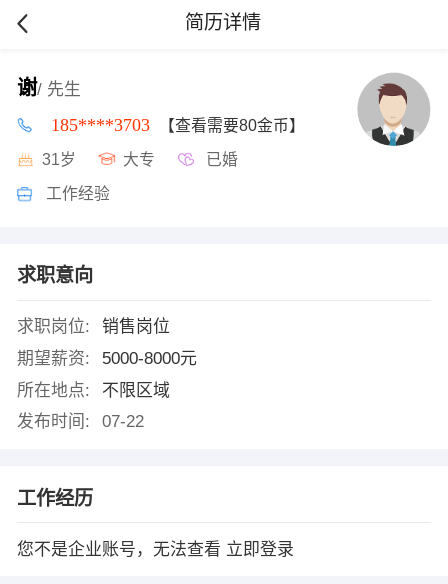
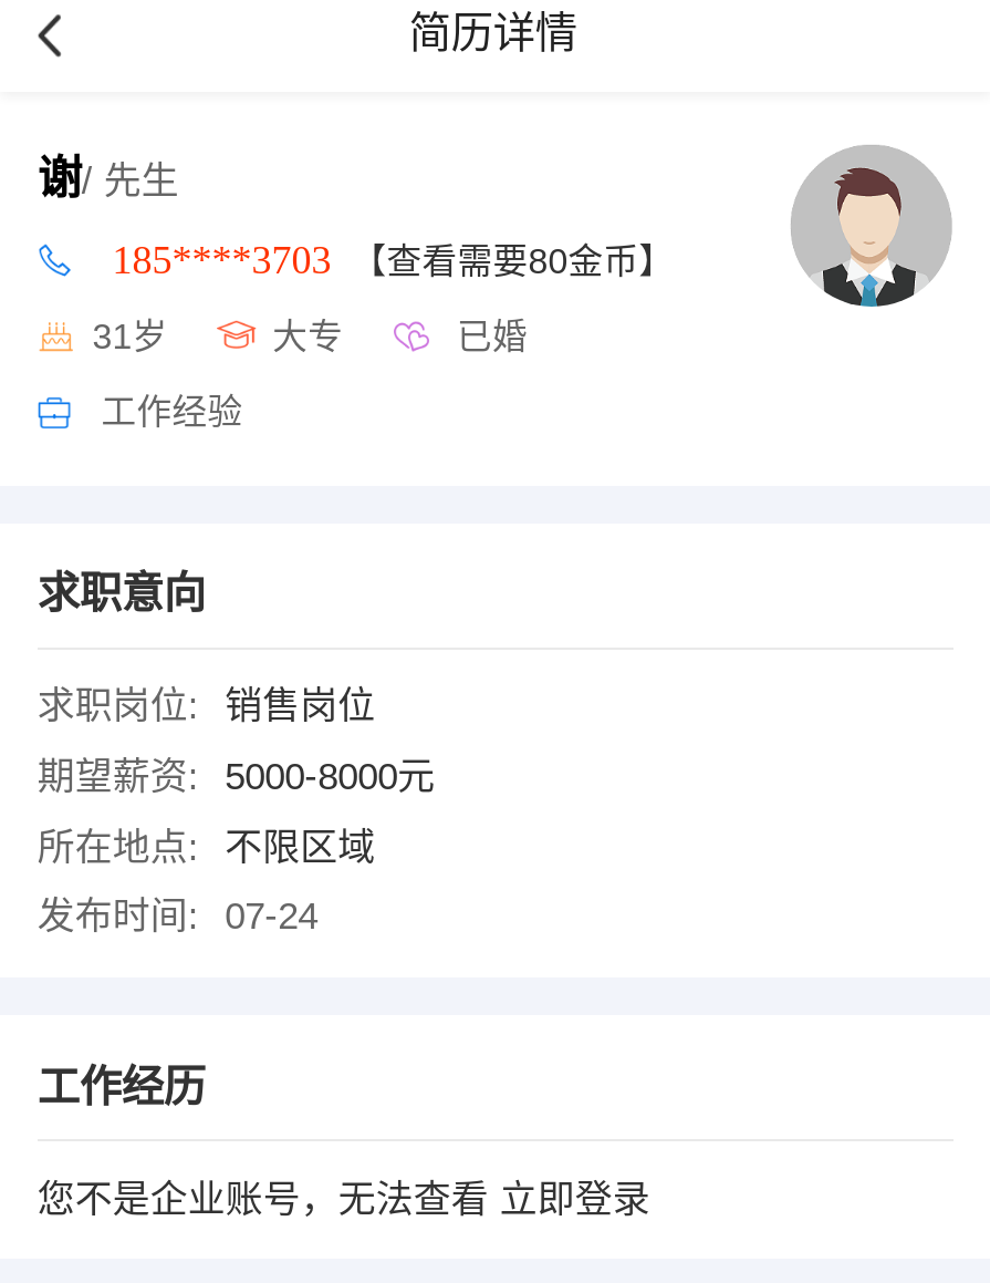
[17,412,144,431] 发布时间: 07-22 -> [37,896,318,938] 发布时间: 07-24

